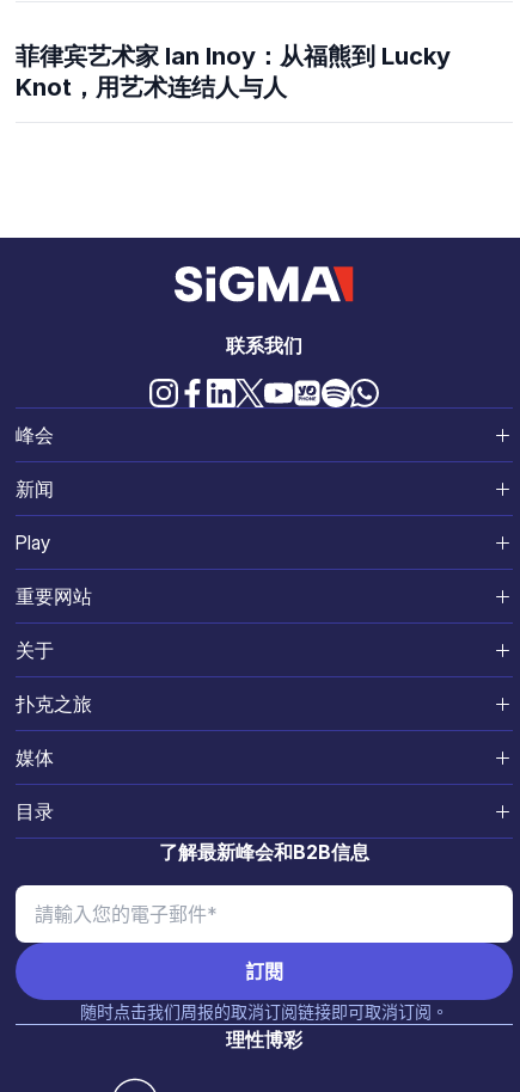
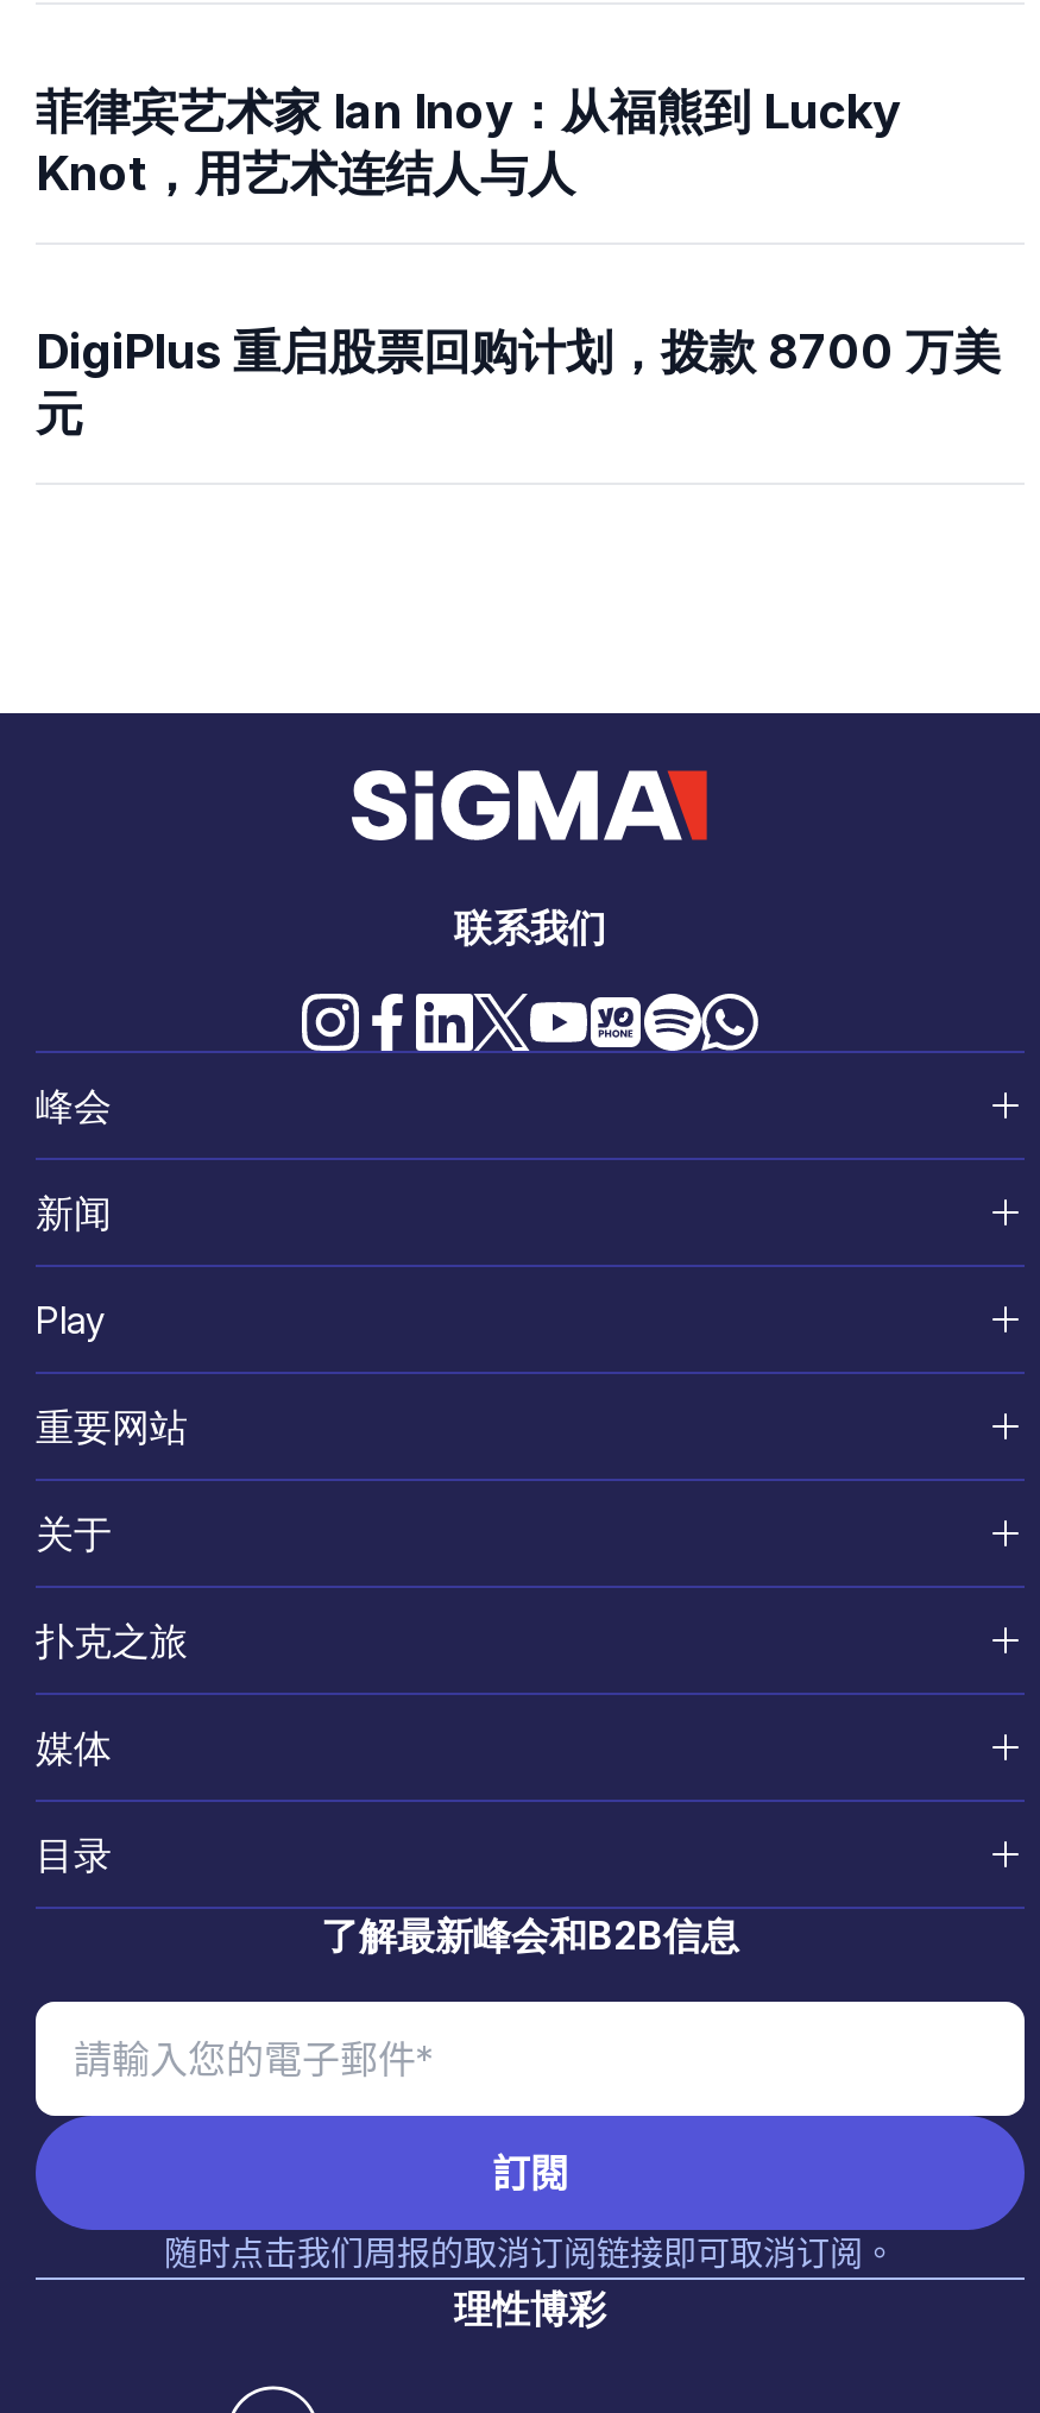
none -> [36,323,1001,442] DigiPlus 重启股票回购计划，拨款 8700 万美 | 元

